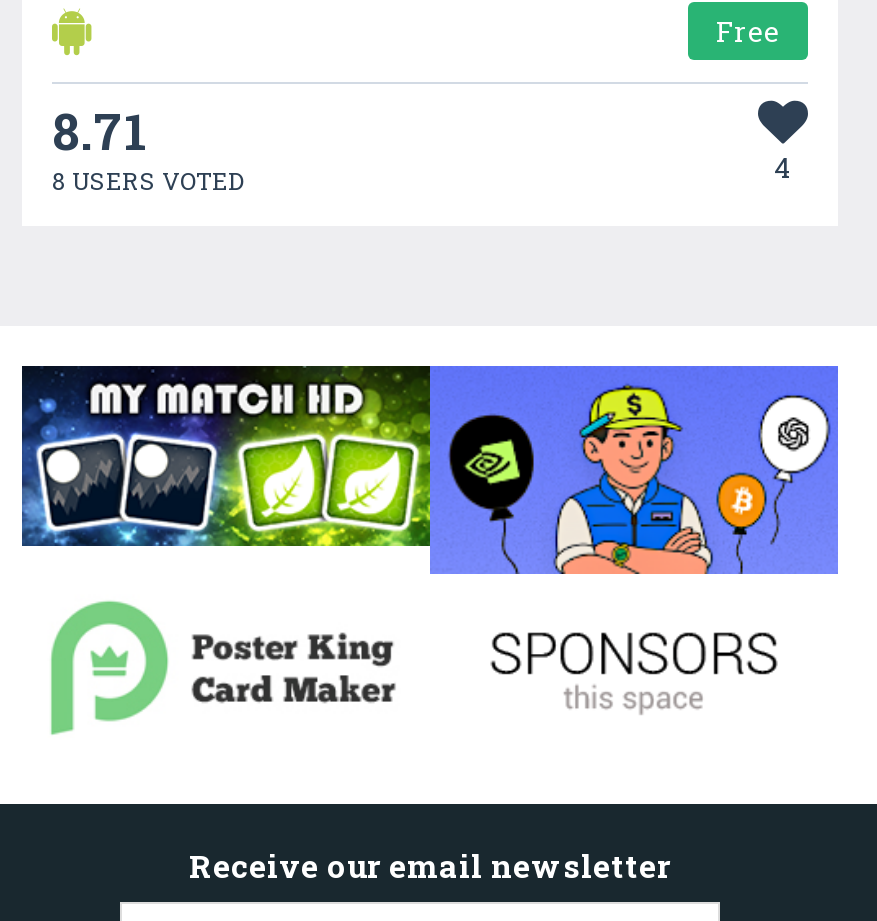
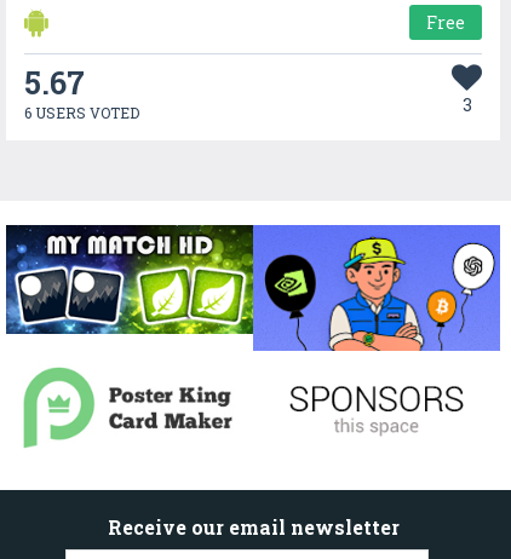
[52,98,148,164] 8.71 -> [24,63,85,103] 5.67
[774,148,792,186] 4 -> [462,93,472,116] 3
[52,164,244,196] 8 USERS VOTED -> [24,103,139,122] 6 USERS VOTED

